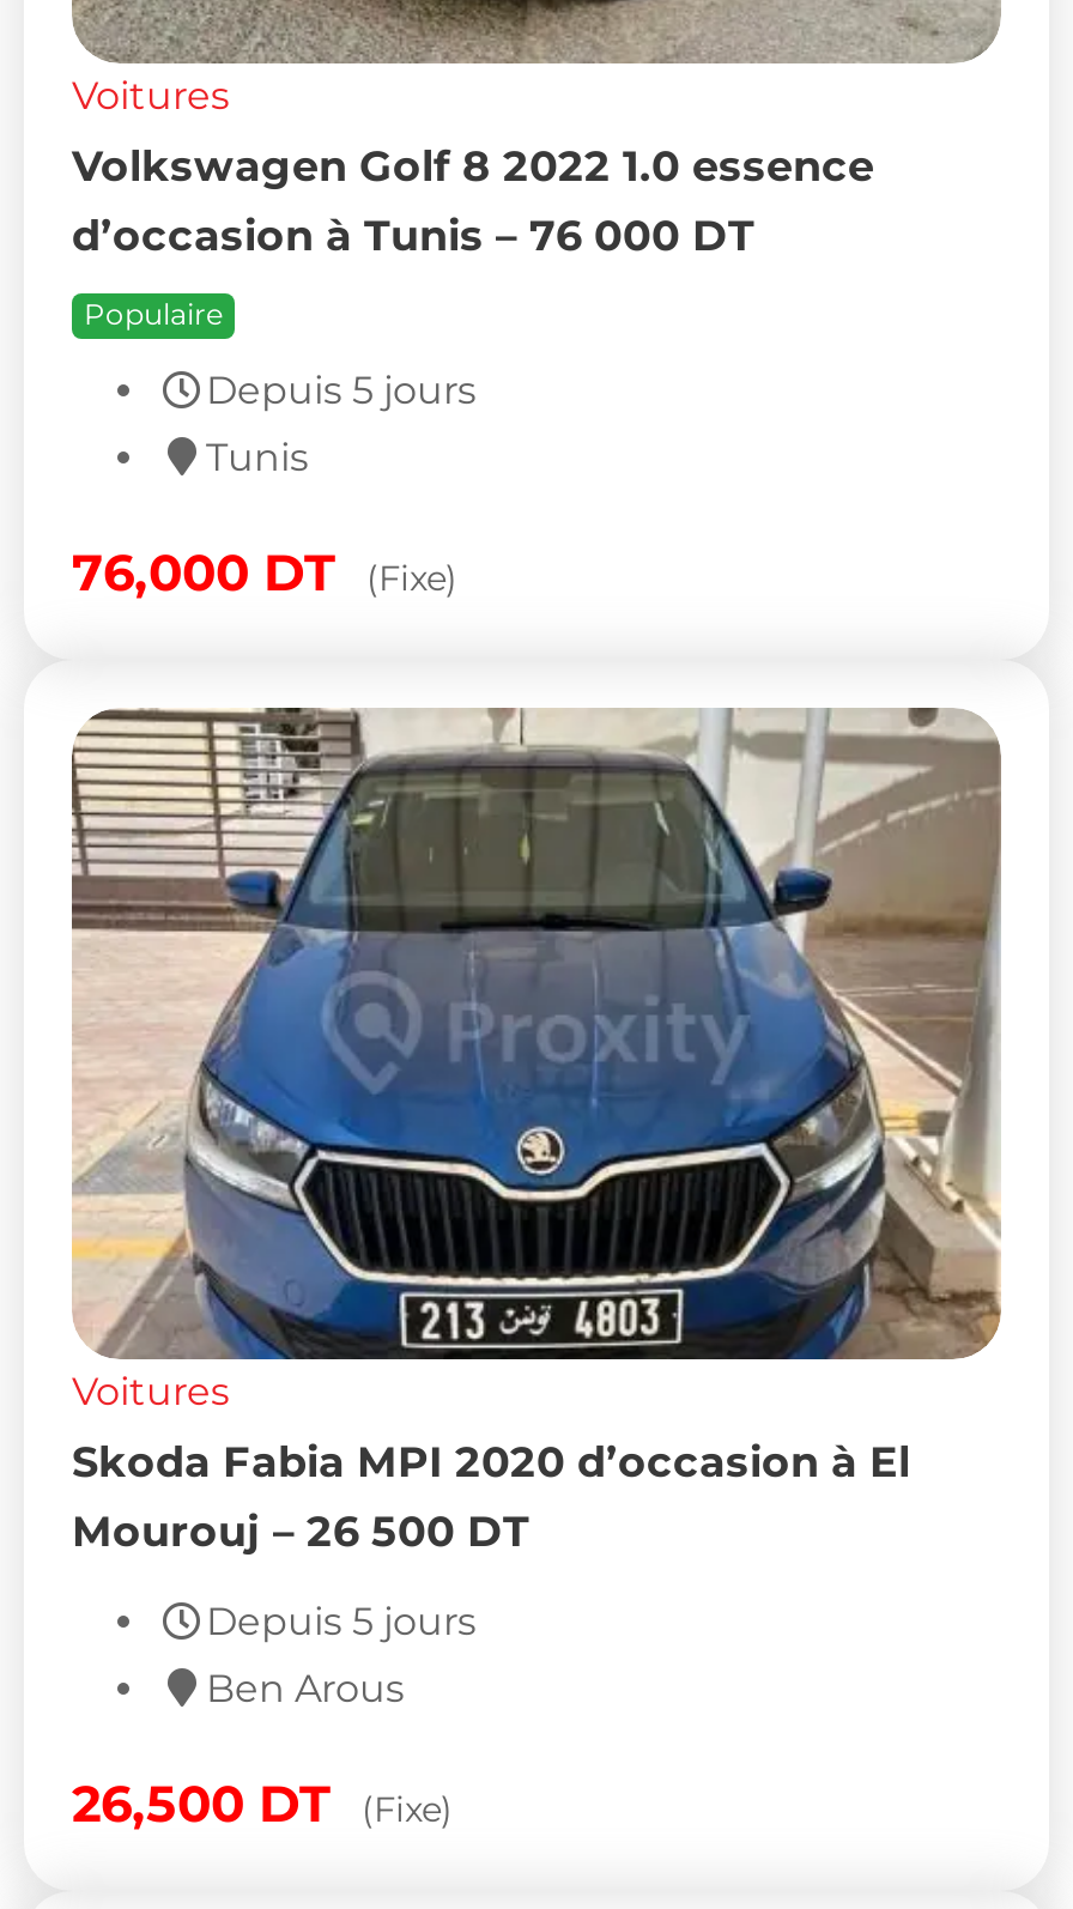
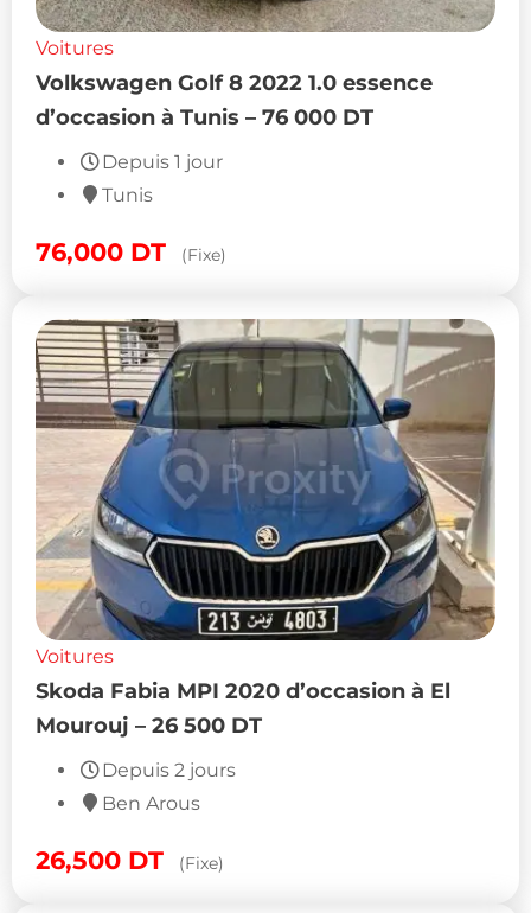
[84,297,477,414] Populaire | Depuis 5 jours -> [102,150,223,173] Depuis 1 jour
[206,1599,477,1644] Depuis 5 jours -> [102,759,236,782] Depuis 2 jours

